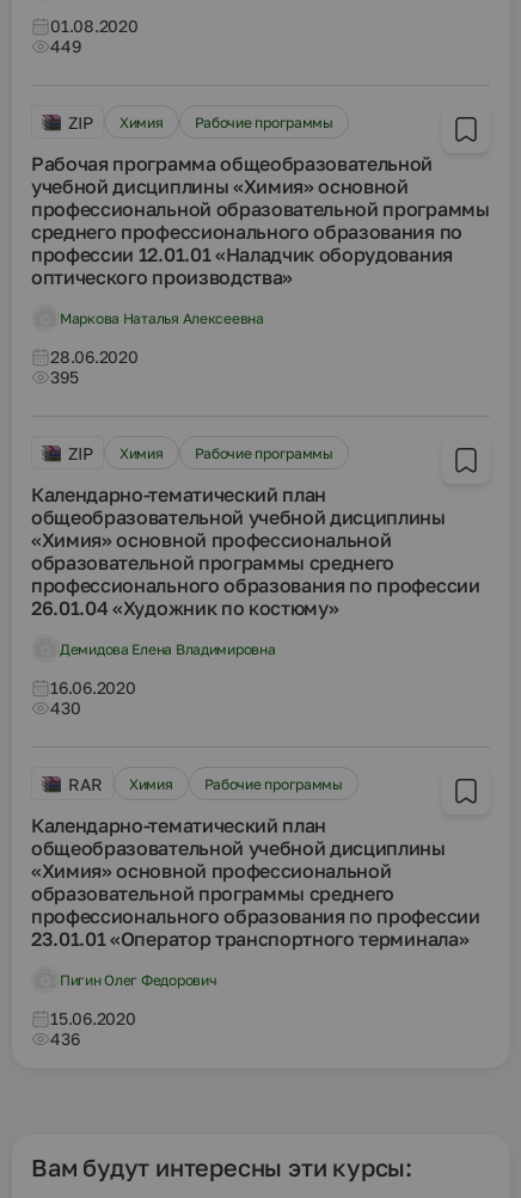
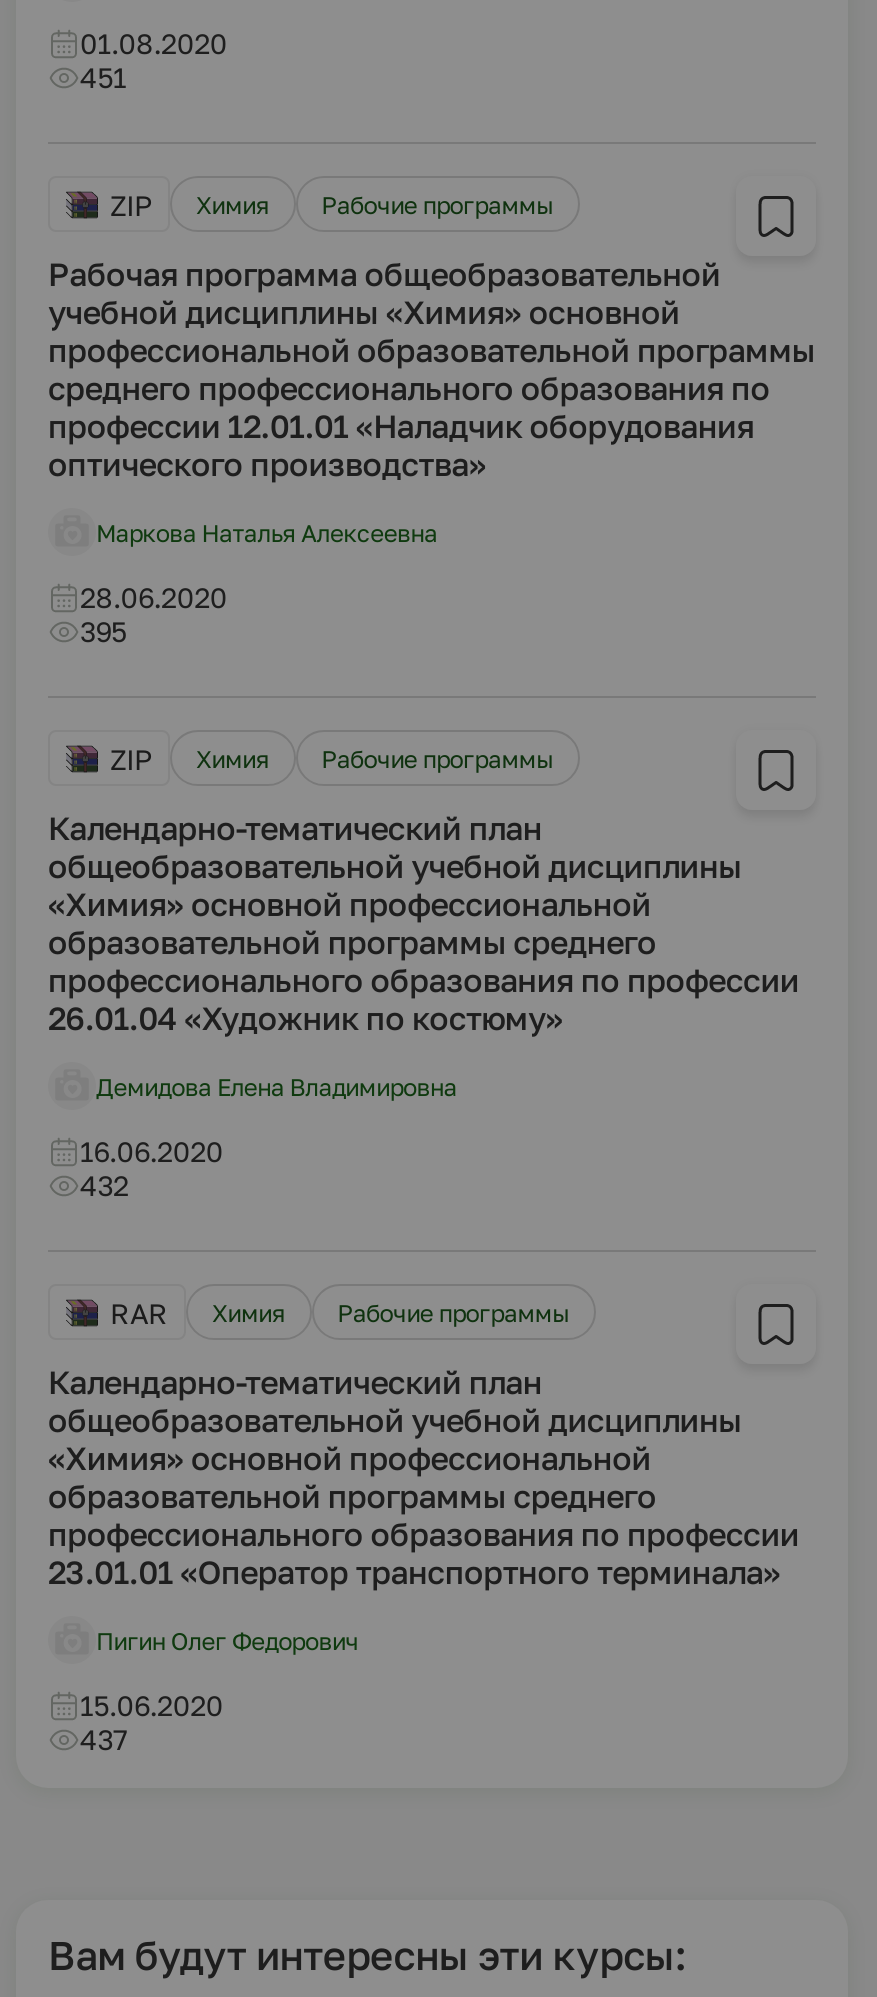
[50,36,80,56] 449 -> [80,60,127,94] 451
[50,698,80,718] 430 -> [80,1168,129,1202] 432
[50,1028,79,1049] 436 -> [80,1722,127,1756] 437

